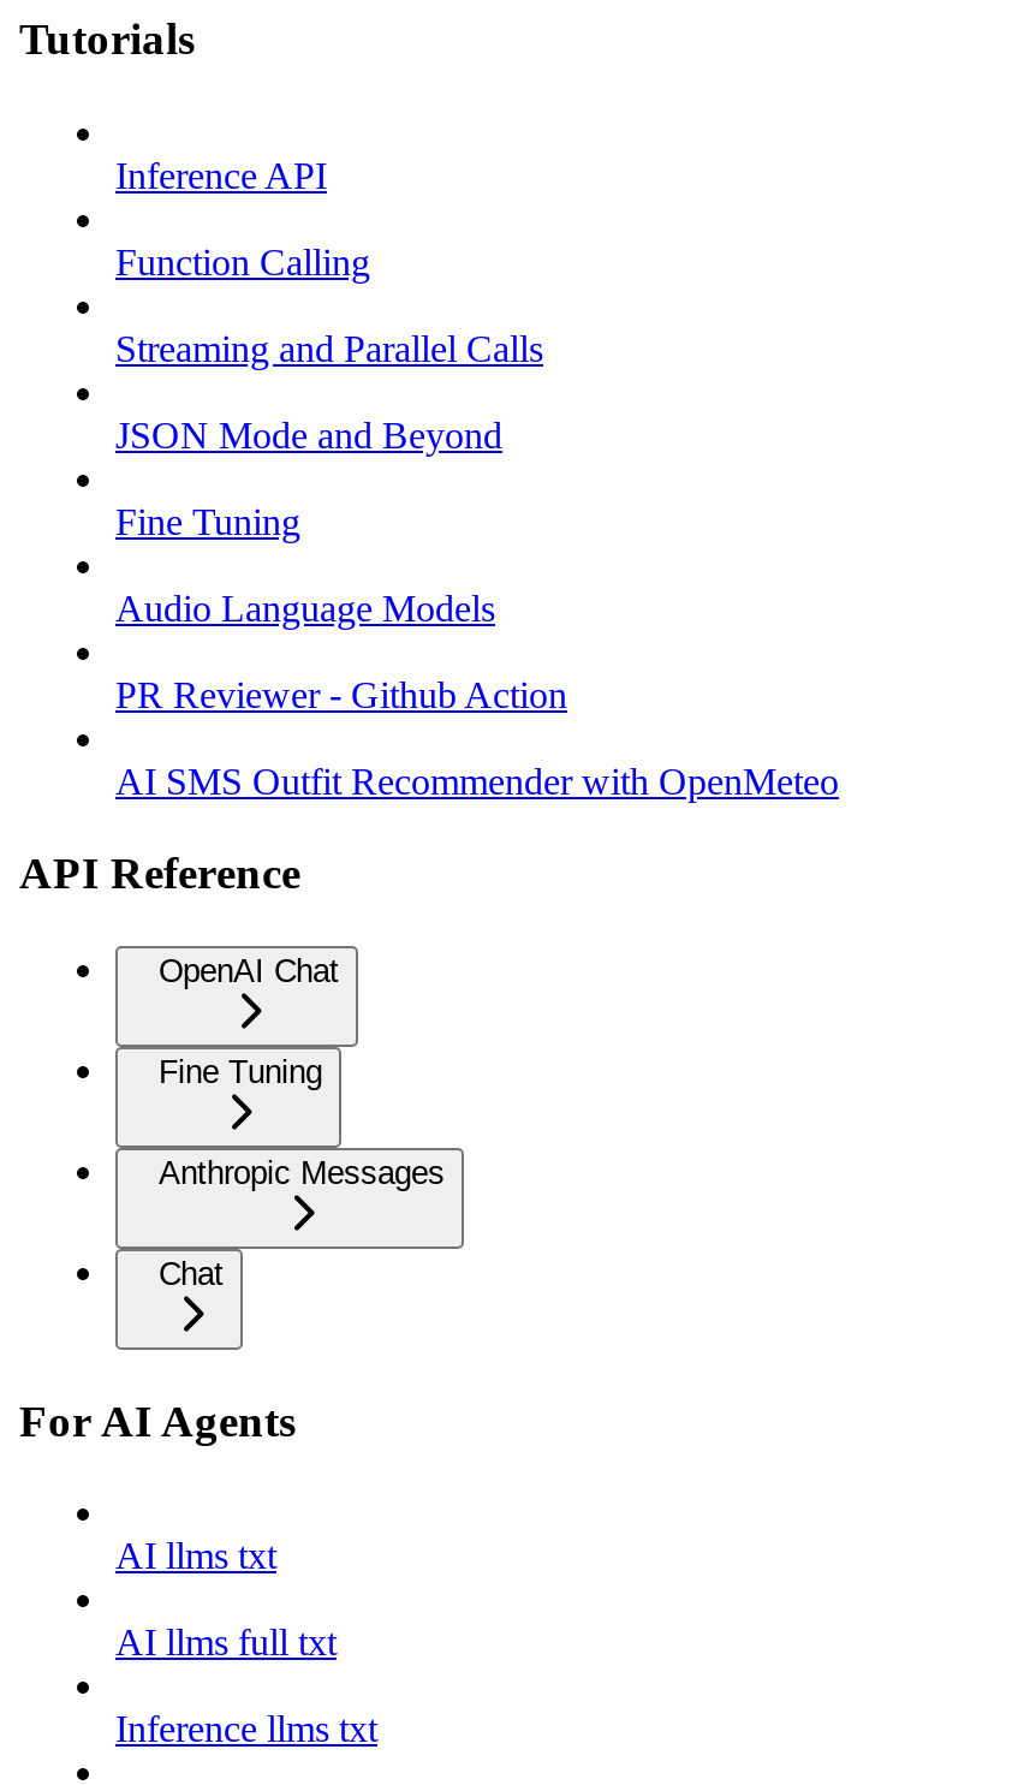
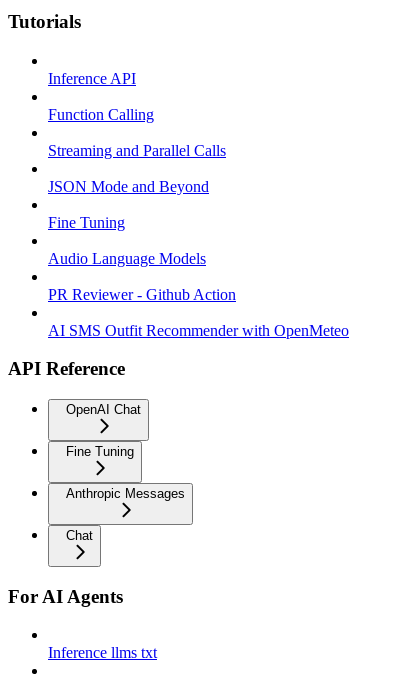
[115,1536,337,1663] AI llms txt | AI llms full txt -> none

